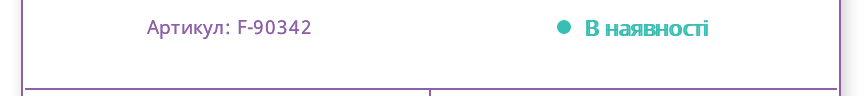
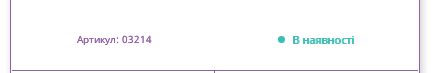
[147,14,313,40] Артикул: F-90342 -> [77,33,152,46] Артикул: 03214

